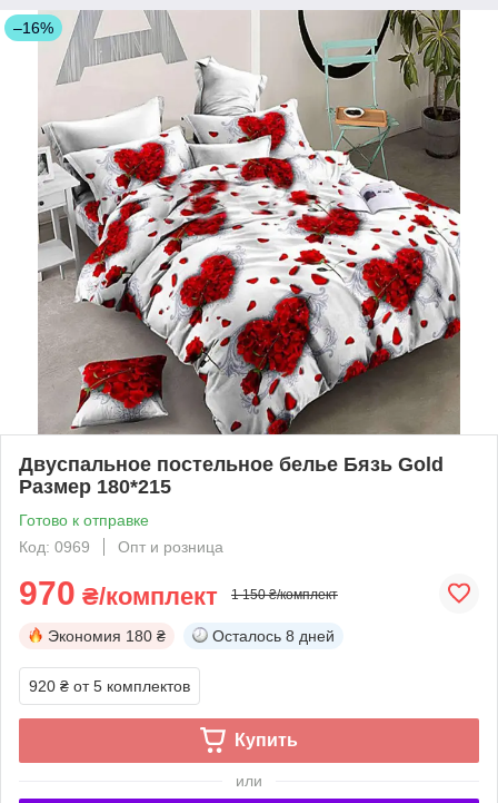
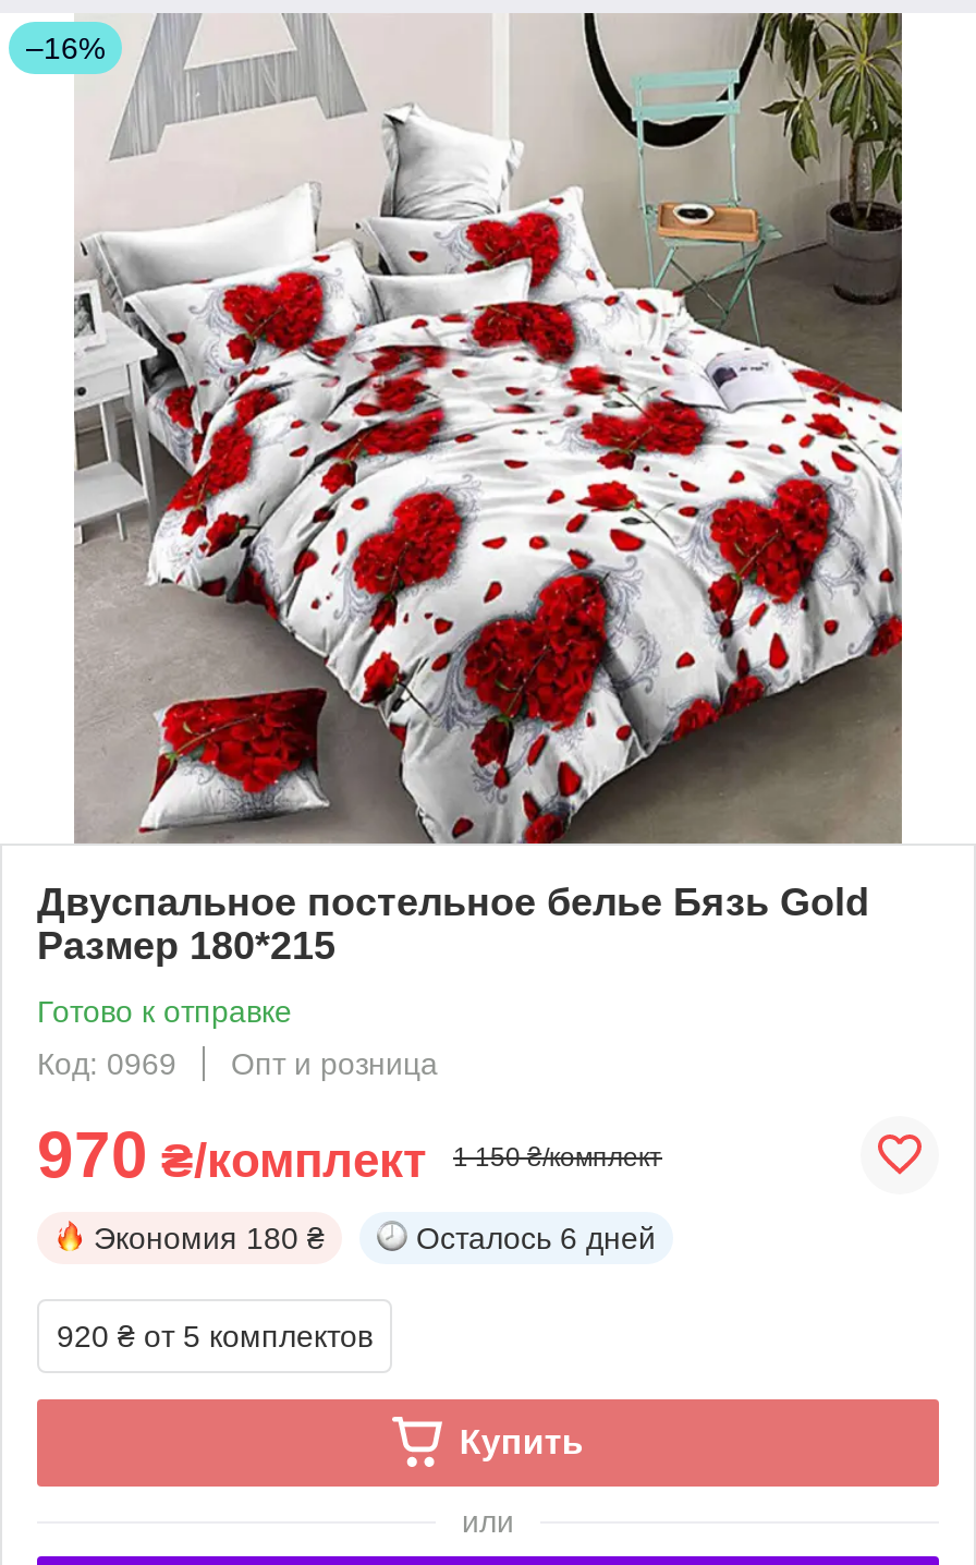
[212,627,335,645] Осталось 8 дней -> [416,1220,656,1255] Осталось 6 дней

